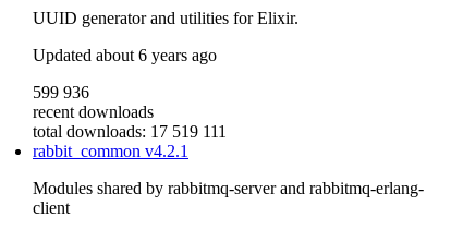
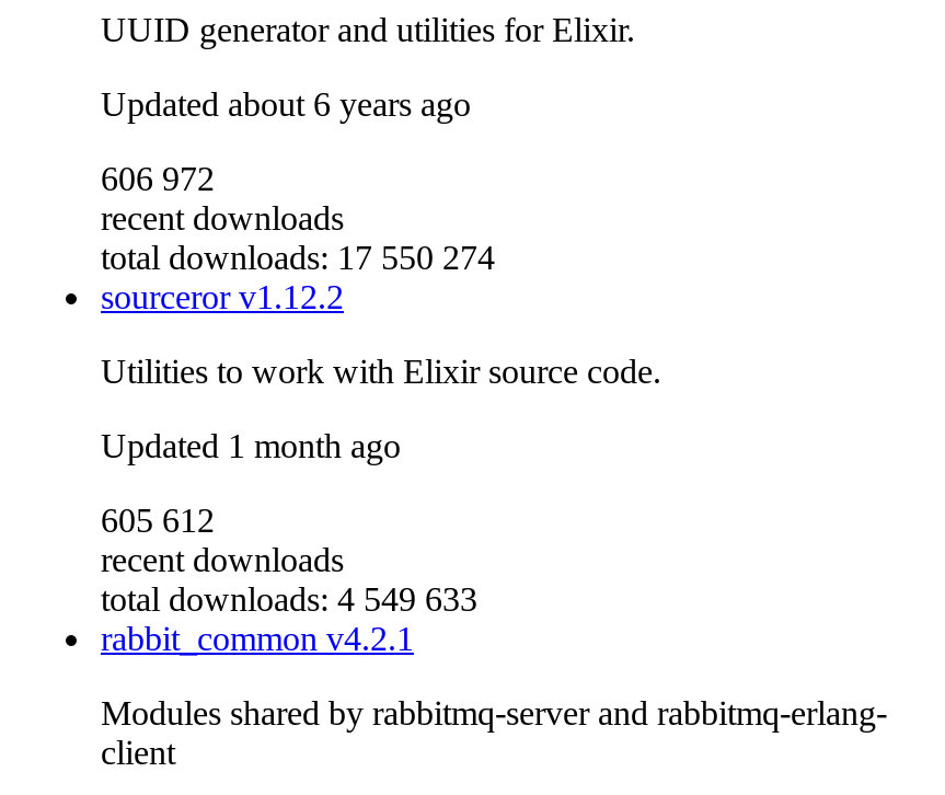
[33,83,89,102] 599 936 -> [101,161,215,198] 606 972
[33,123,227,141] total downloads: 17 519 111 -> [101,240,661,618] total downloads: 17 550 274 | sourceror v1.12.2 | Utilities to work with Elixir source code. | Updated 1 month ago | 605 612 | recent downloads | total downloads: 4 549 633

